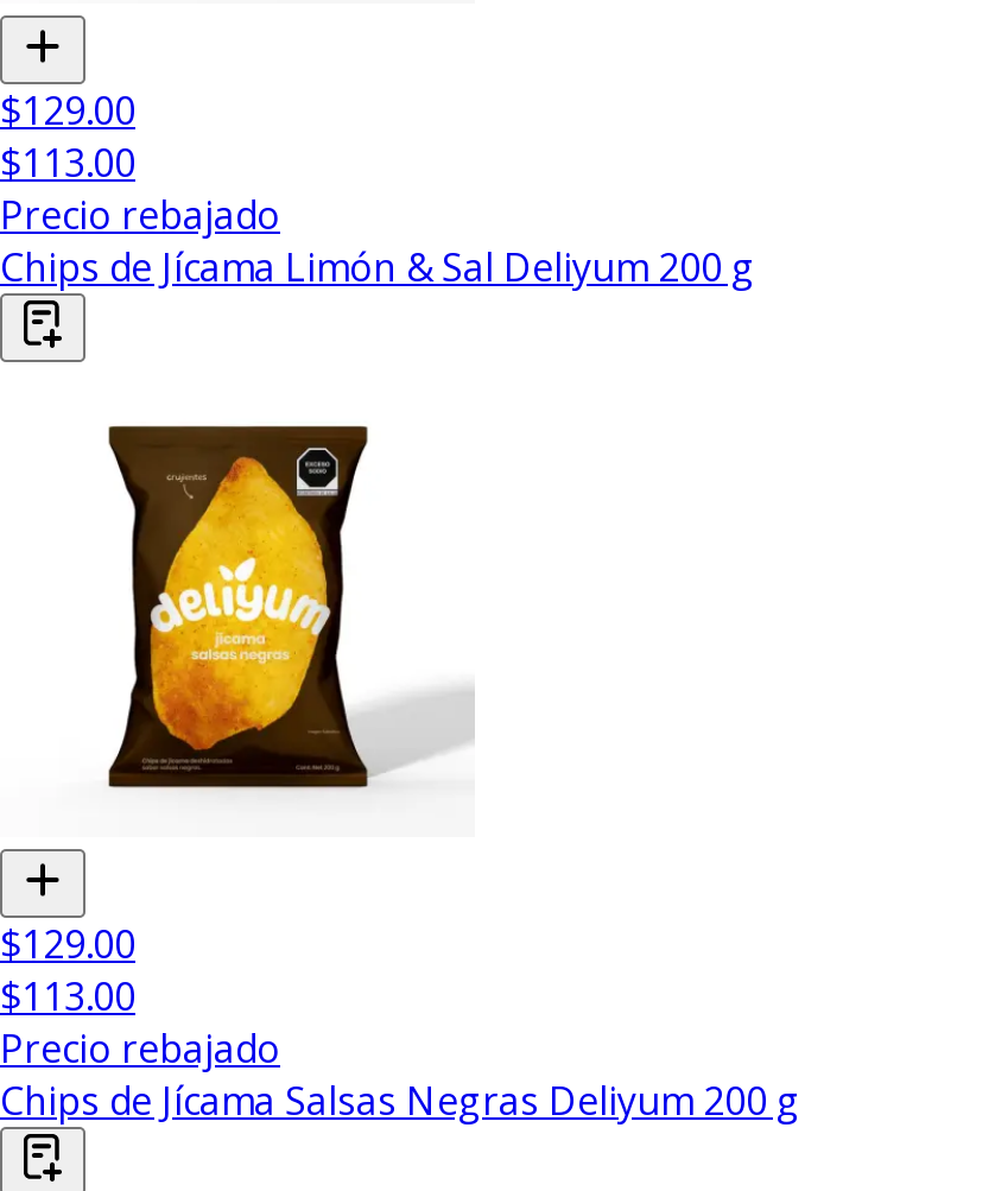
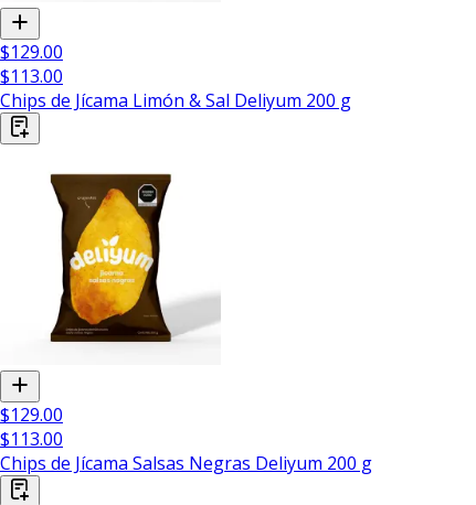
[0,188,280,241] Precio rebajado -> none
[0,1022,280,1074] Precio rebajado -> none

